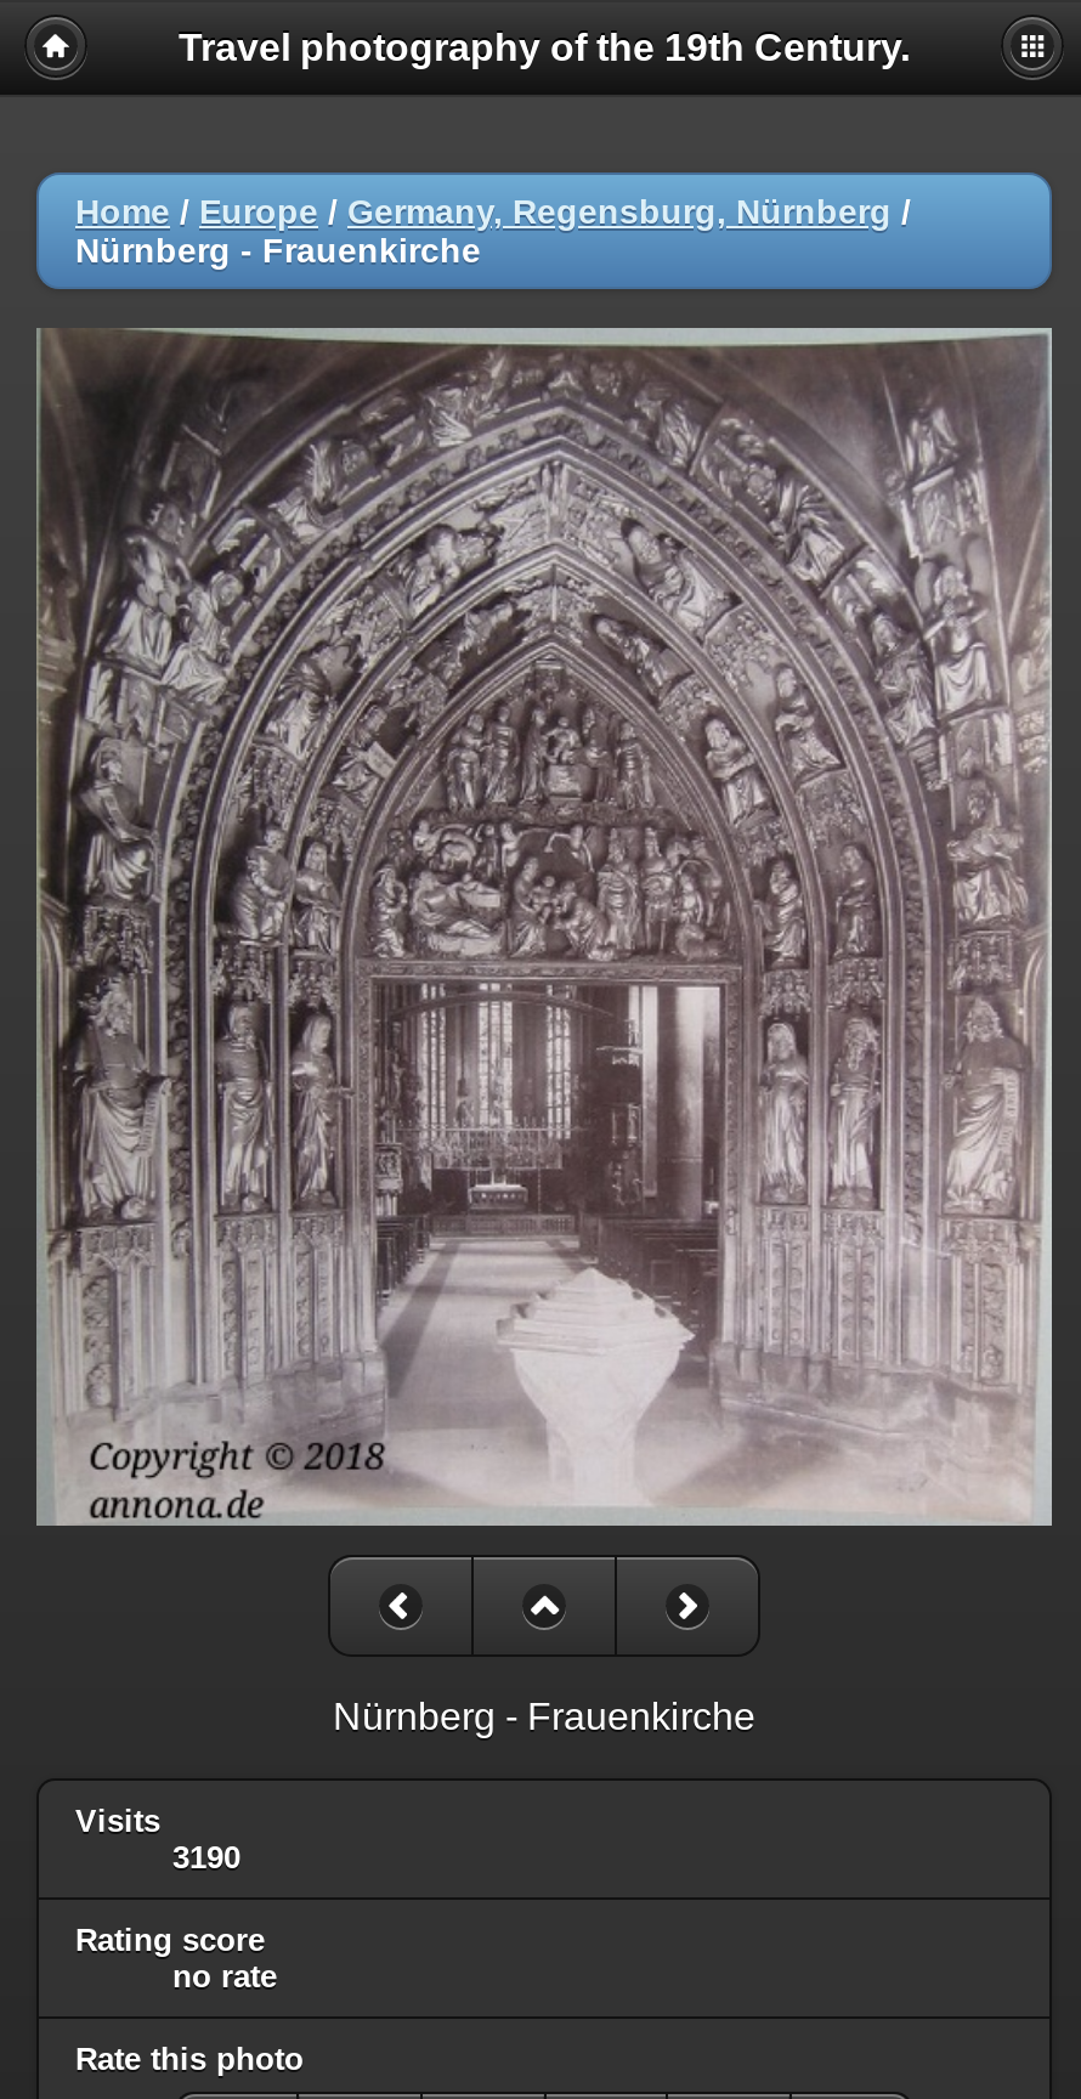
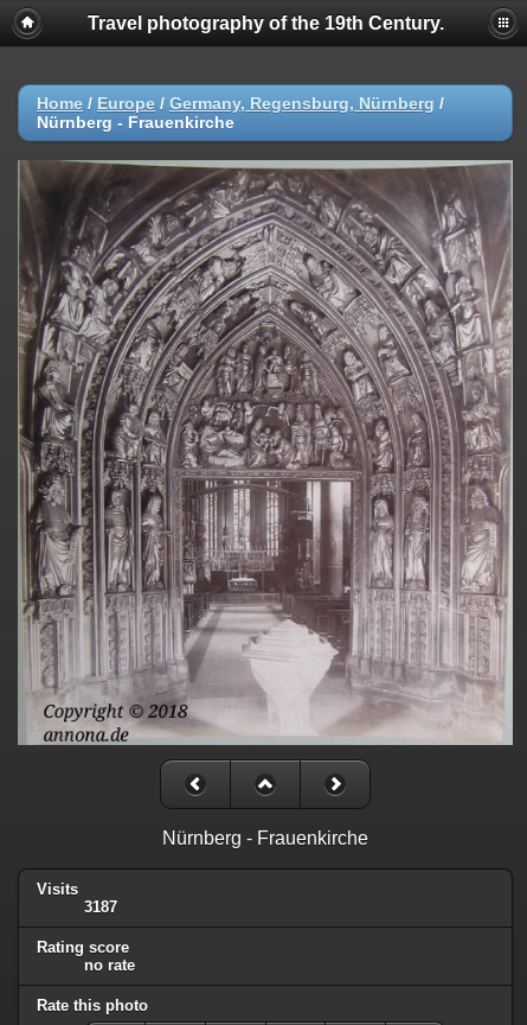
[172,1839,240,1875] 3190 -> [84,898,117,916] 3187

